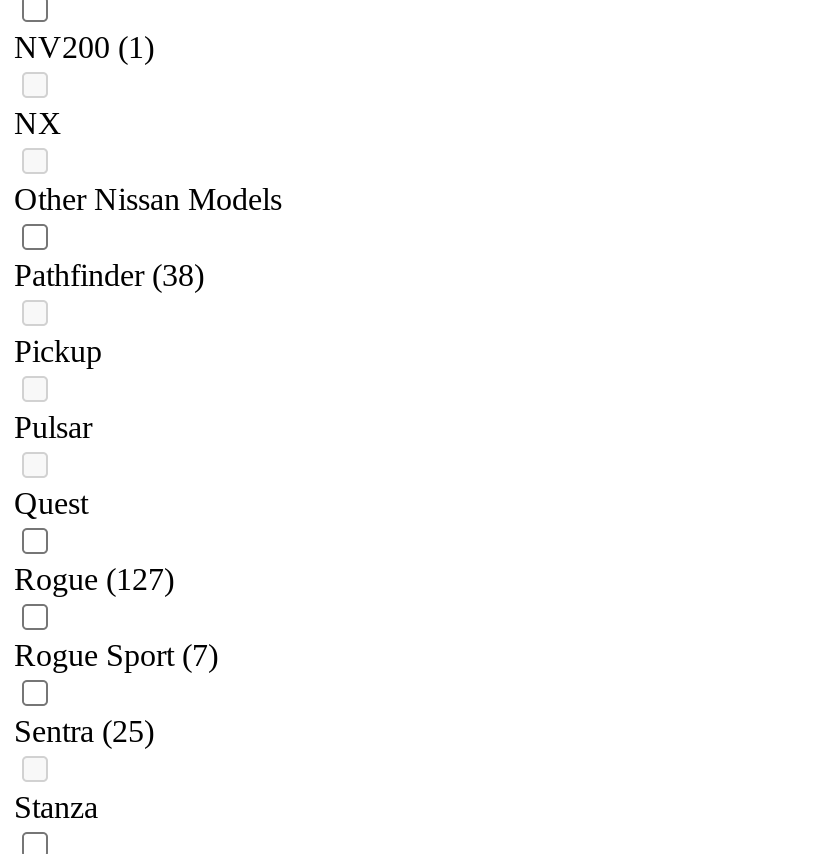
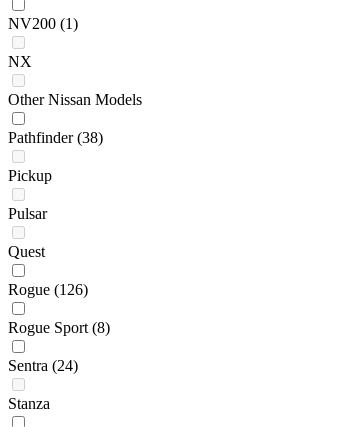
[14,563,174,597] Rogue (127) -> [8,281,88,298] Rogue (126)
[14,639,218,673] Rogue Sport (7) -> [8,319,110,336] Rogue Sport (8)
[14,715,154,749] Sentra (25) -> [8,357,78,374] Sentra (24)

